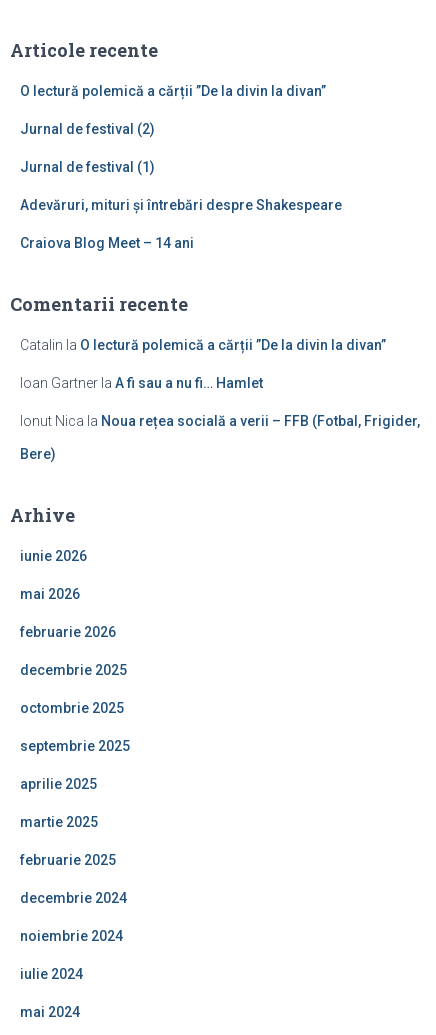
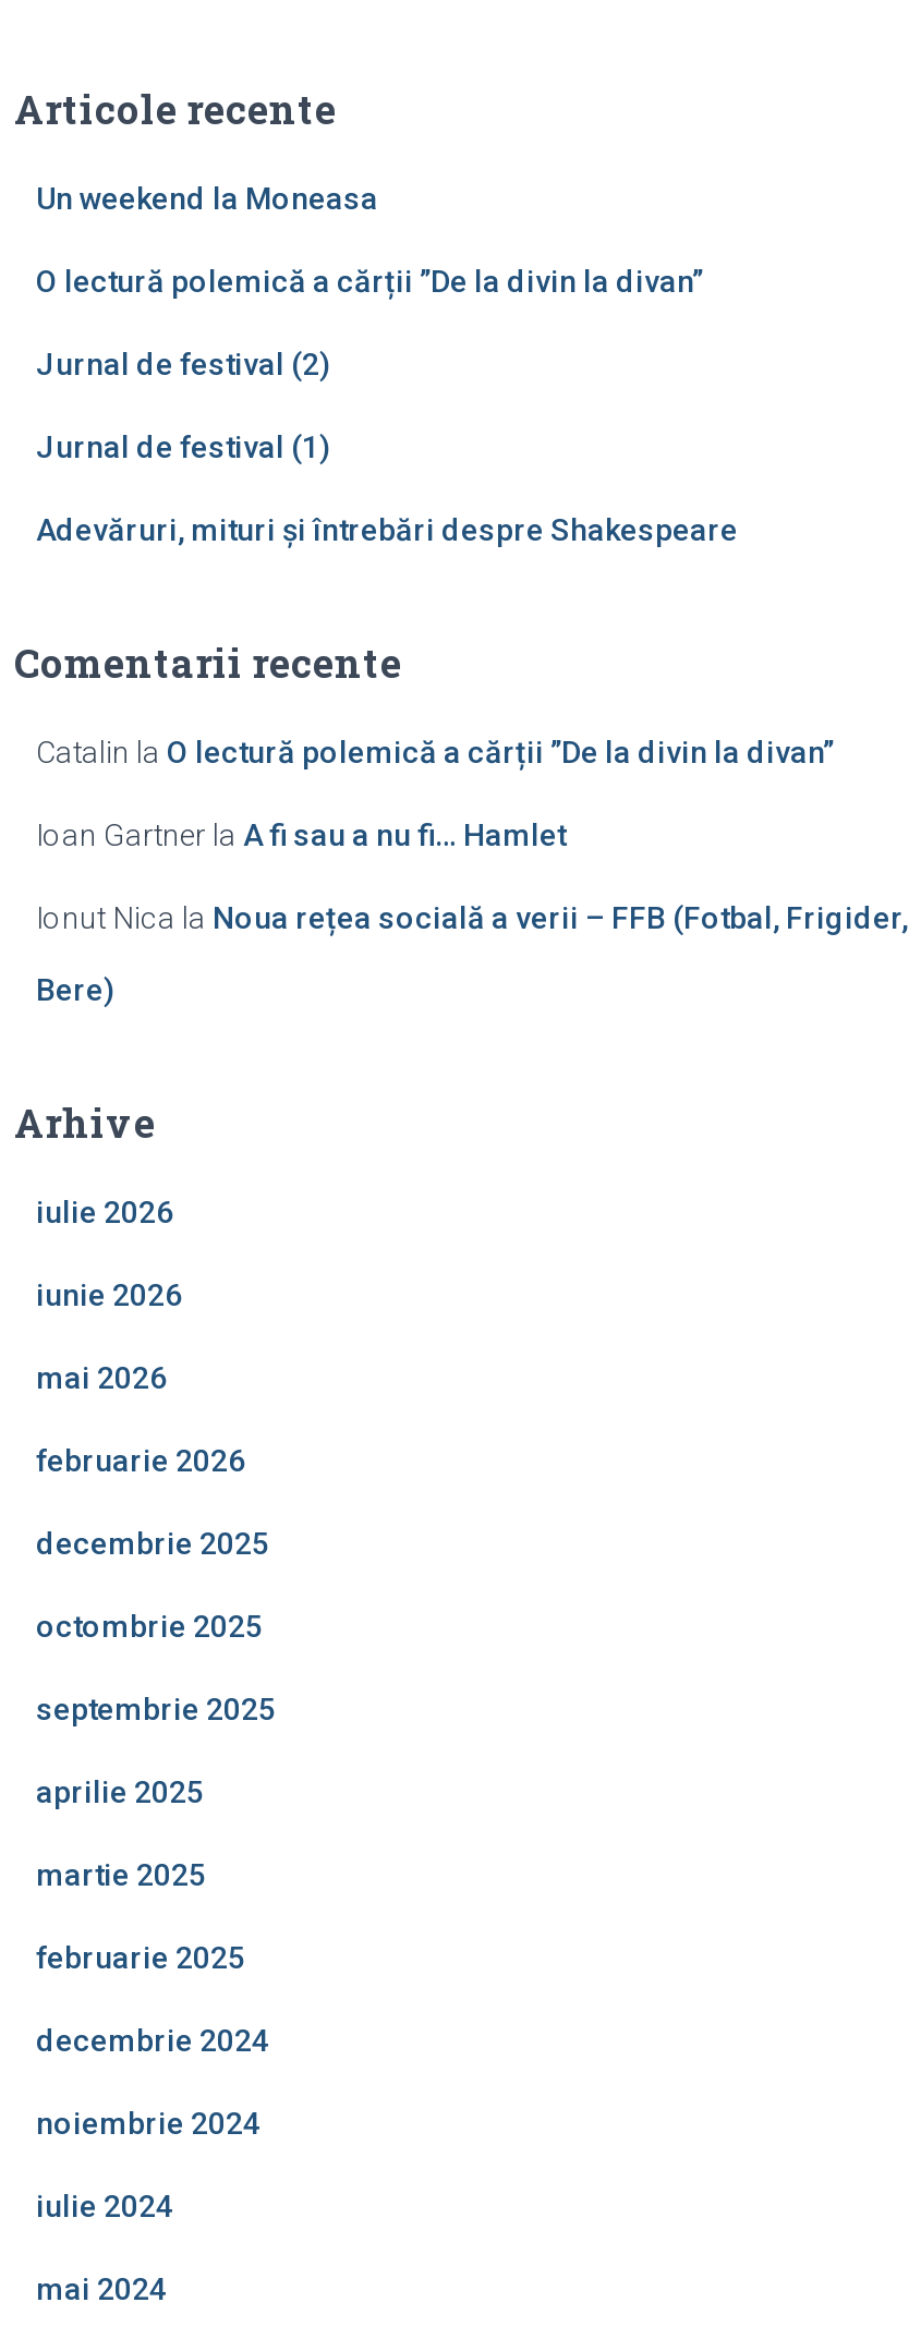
none -> [36,180,378,215] Un weekend la Moneasa
[20,235,194,251] Craiova Blog Meet – 14 ani -> none
none -> [36,1194,173,1229] iulie 2026

